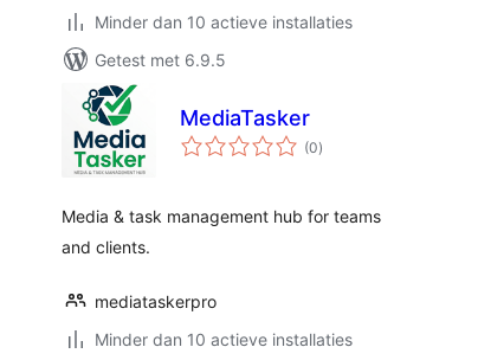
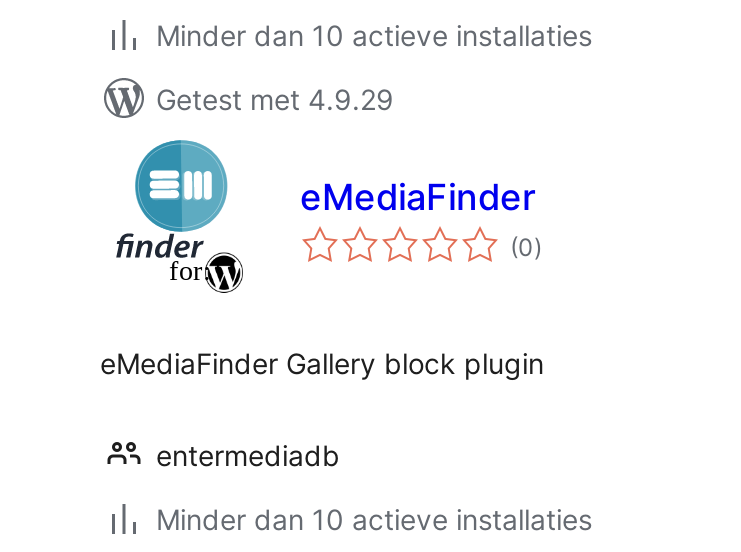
[95,50,226,70] Getest met 6.9.5 -> [156,82,394,116] Getest met 4.9.29
[72,83,310,175] [image] | MediaTasker -> [114,138,536,280] [image] | eMediaFinder
[62,206,381,311] Media & task management hub for teams | and clients. | mediataskerpro -> [100,346,544,472] eMediaFinder Gallery block plugin | entermediadb

